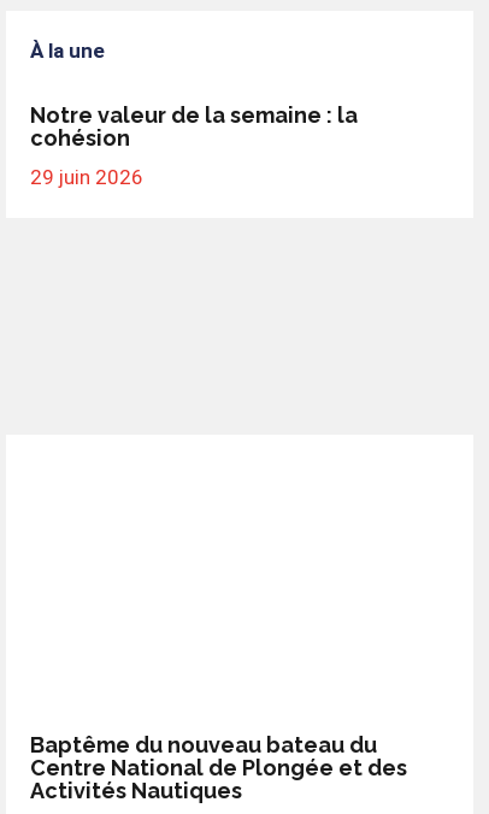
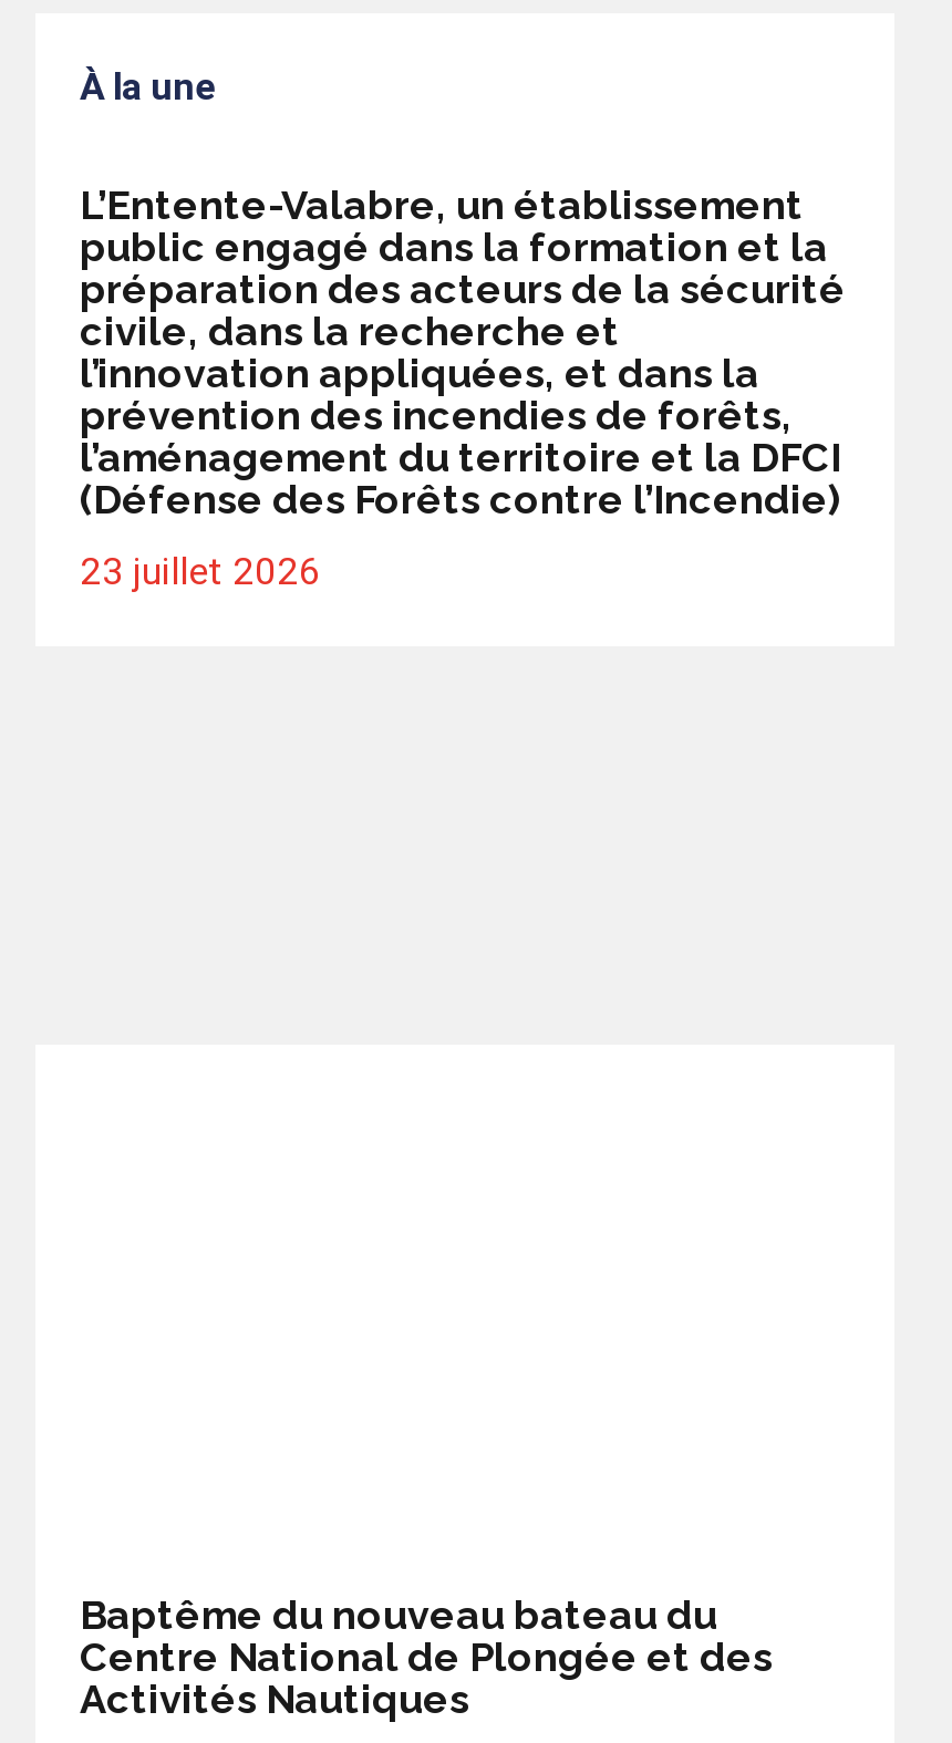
[30,102,358,151] Notre valeur de la semaine : la | cohésion -> [80,180,846,521] L’Entente-Valabre, un établissement | public engagé dans la formation et la | préparation des acteurs de la sécurité | civile, dans la recherche et | l’innovation appliquées, et dans la | prévention des incendies de forêts, | l’aménagement du territoire et la DFCI | (Défense des Forêts contre l’Incendie)
[30,165,143,189] 29 juin 2026 -> [80,548,321,592] 23 juillet 2026

